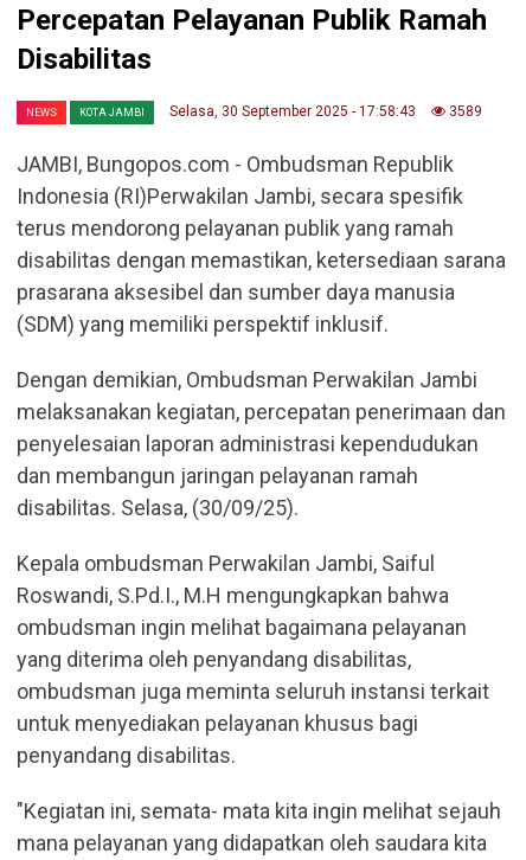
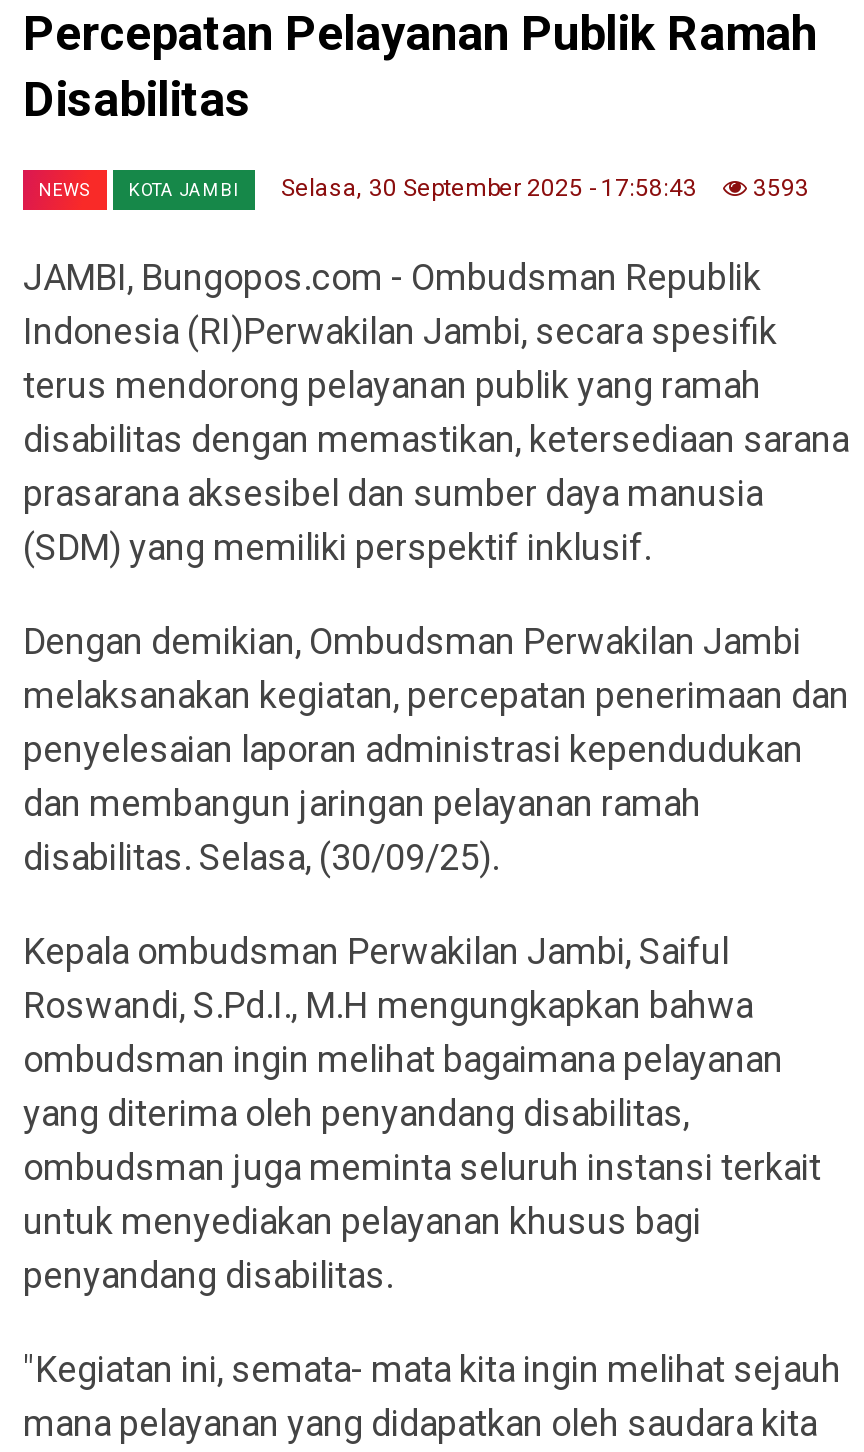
[169,103,482,120] Selasa, 30 September 2025 - 17:58:43 3589 -> [281,174,809,202] Selasa, 30 September 2025 - 17:58:43 3593

